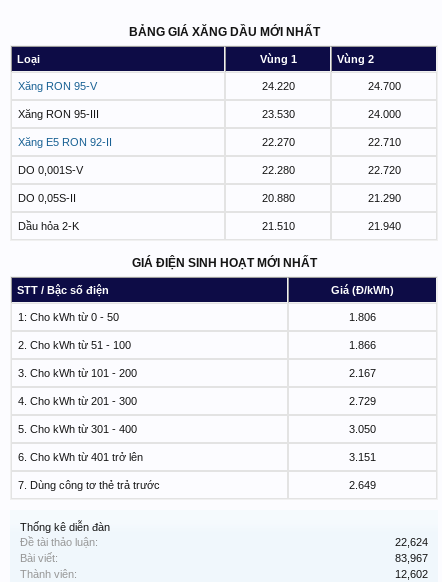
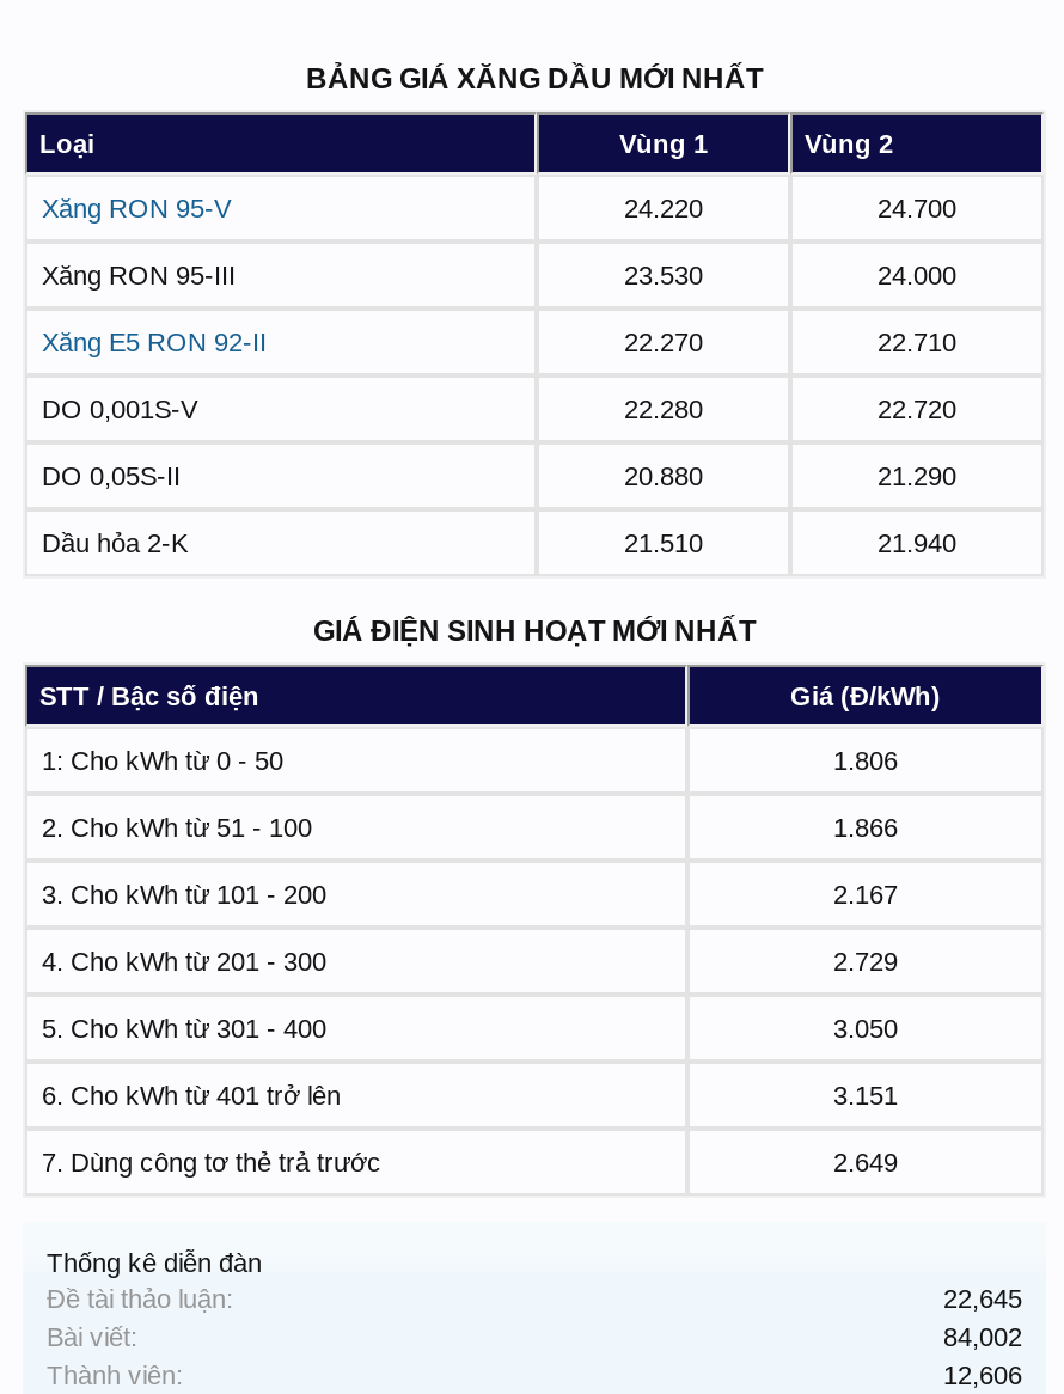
[395,536,428,548] 22,624 -> [943,1284,1022,1312] 22,645
[395,552,428,564] 83,967 -> [943,1322,1022,1350] 84,002
[395,568,428,580] 12,602 -> [943,1360,1022,1389] 12,606

